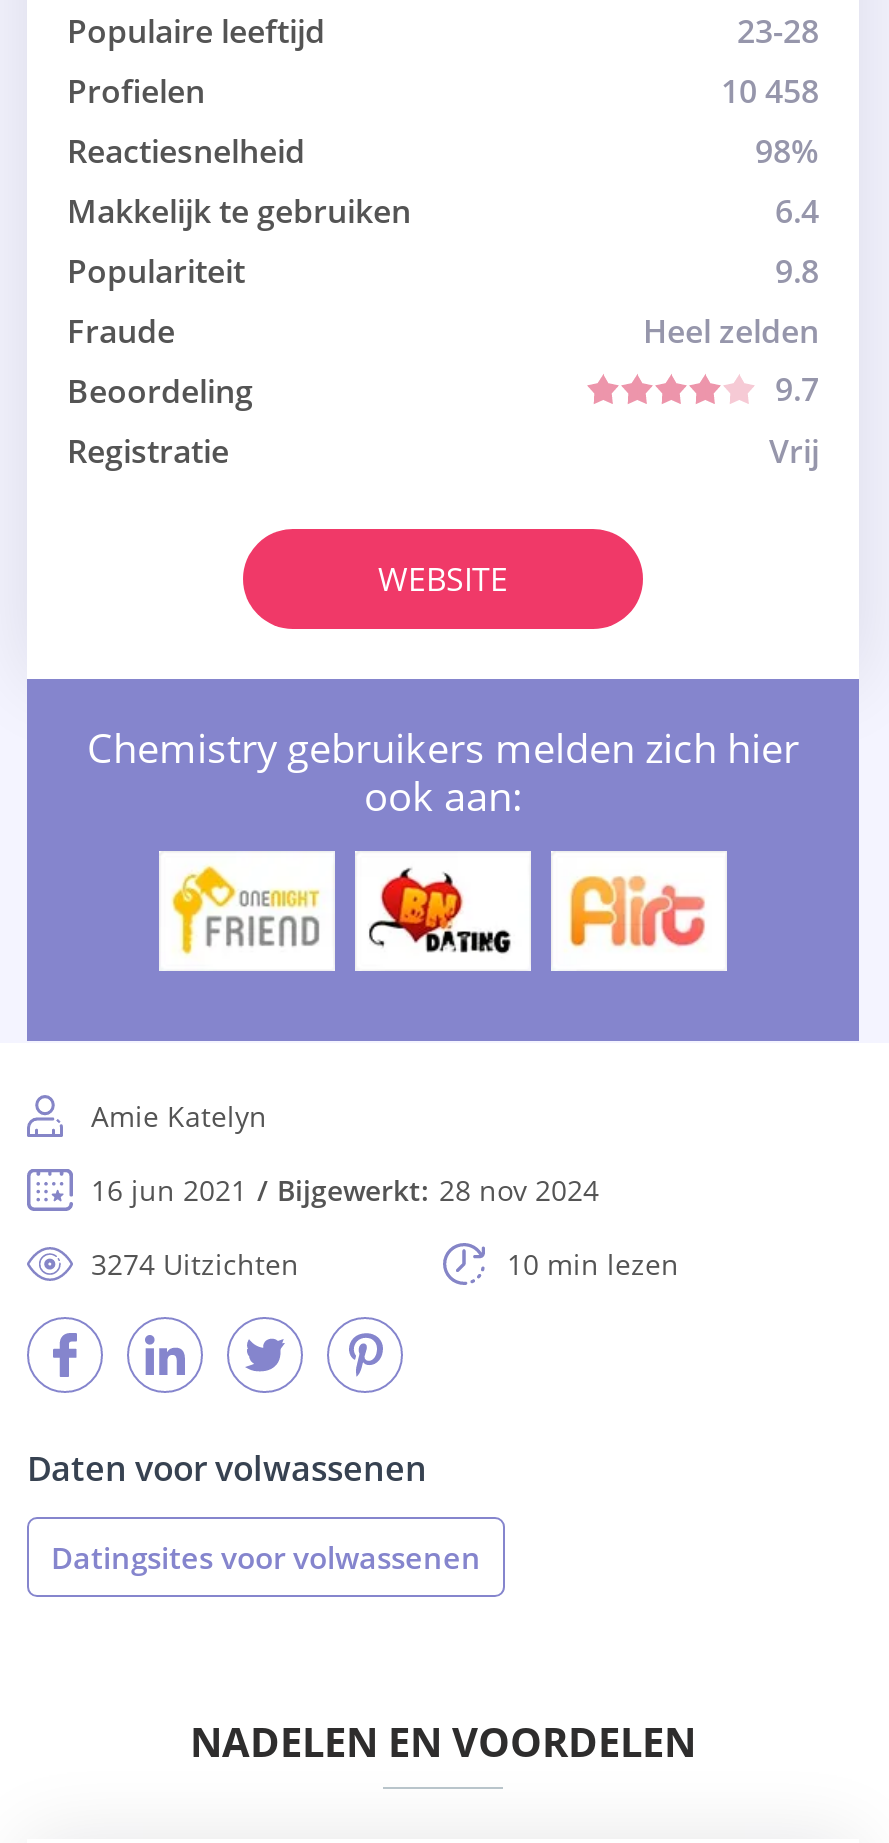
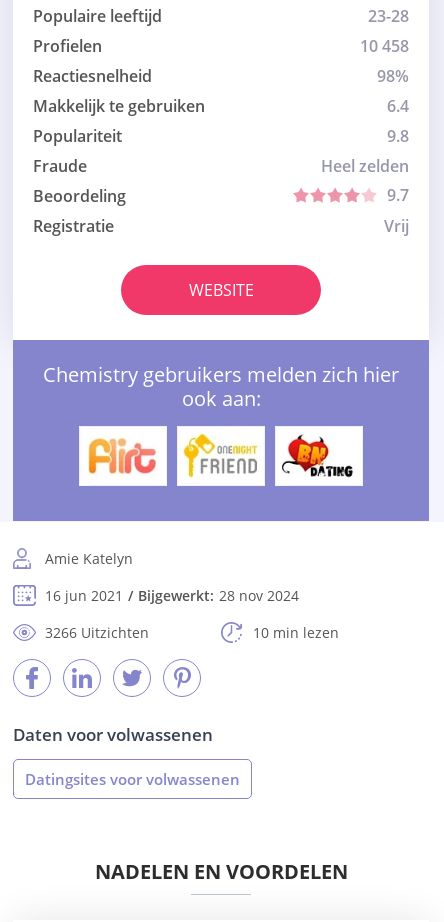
[171,865,321,957] [image] -> [86,434,159,477] [image]
[367,867,515,955] [image] -> [182,433,258,479] [image]
[565,869,707,953] [image] -> [281,434,354,478] [image]
[91,1245,299,1283] 3274 Uitzichten -> [45,623,149,642] 3266 Uitzichten

